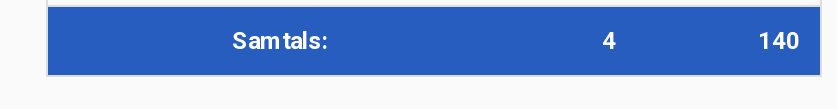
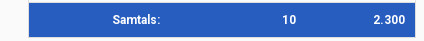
[602,27,616,55] 4 -> [282,13,296,27] 10
[758,27,800,55] 140 -> [373,13,405,27] 2.300

